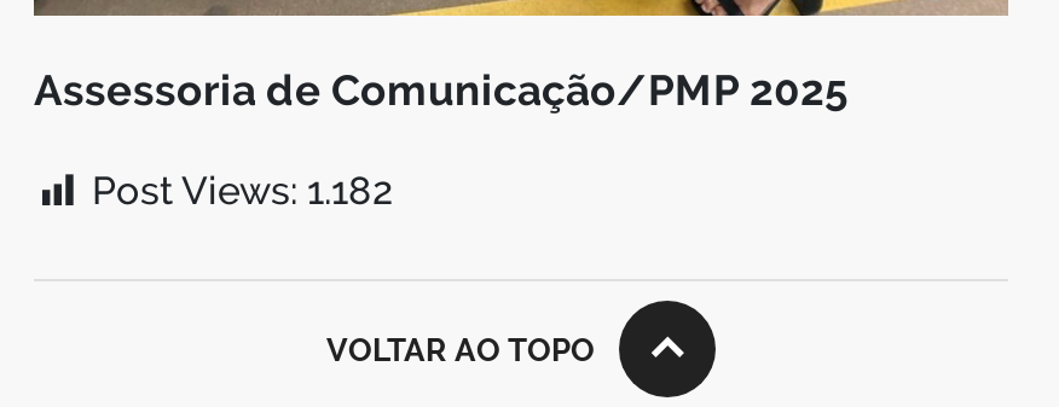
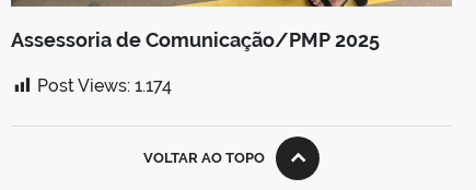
[92,168,394,214] Post Views: 1.182 -> [37,76,172,97] Post Views: 1.174

